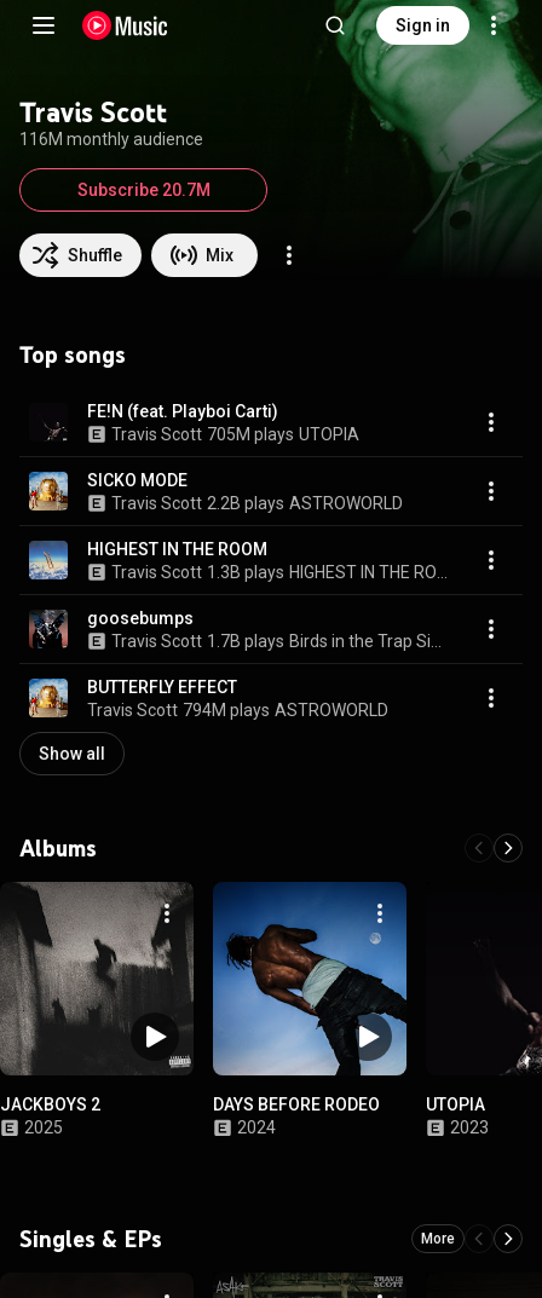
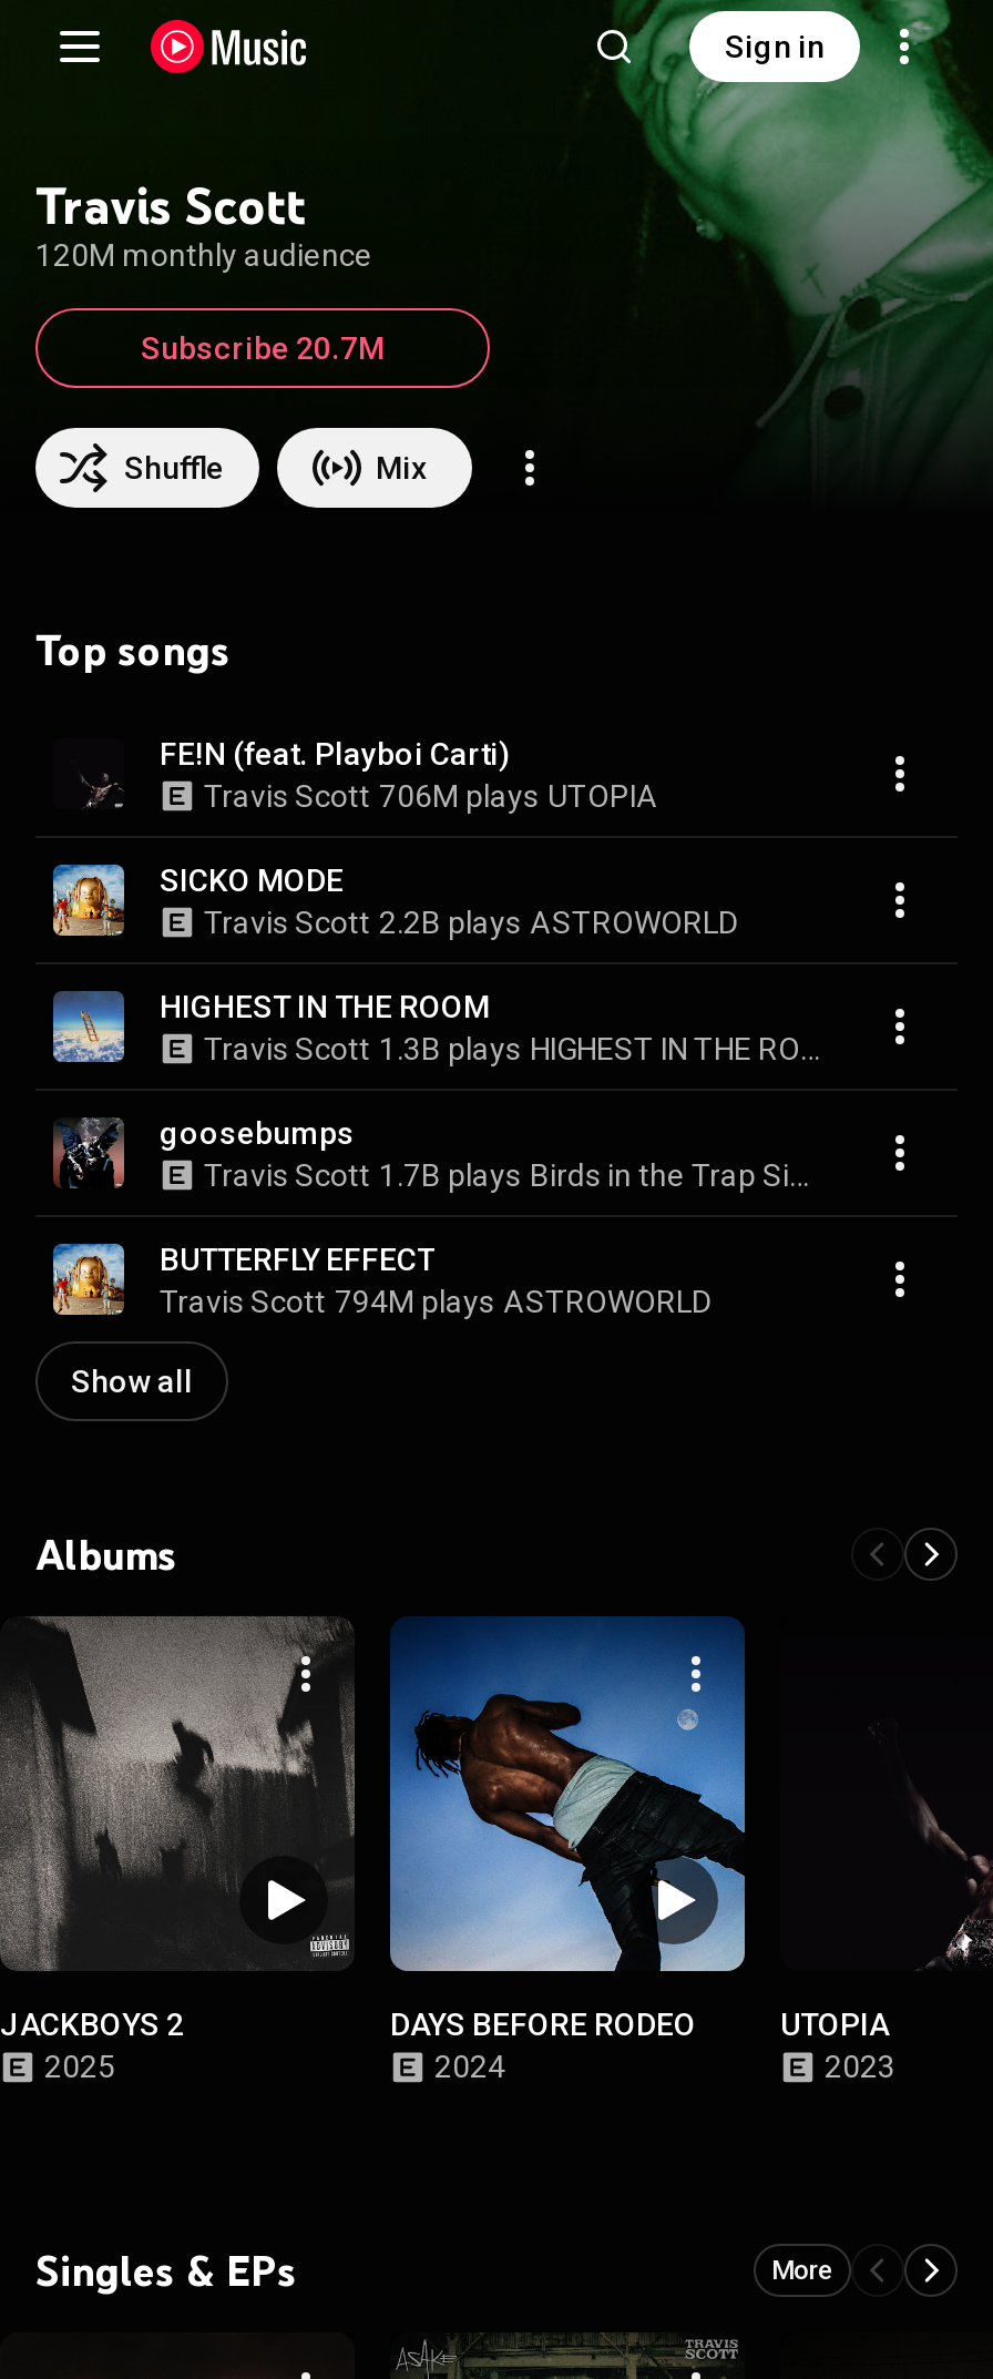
[19,129,203,149] 116M monthly audience -> [35,237,372,273] 120M monthly audience
[111,424,359,443] Travis Scott 705M plays UTOPIA -> [204,777,658,813] Travis Scott 706M plays UTOPIA

